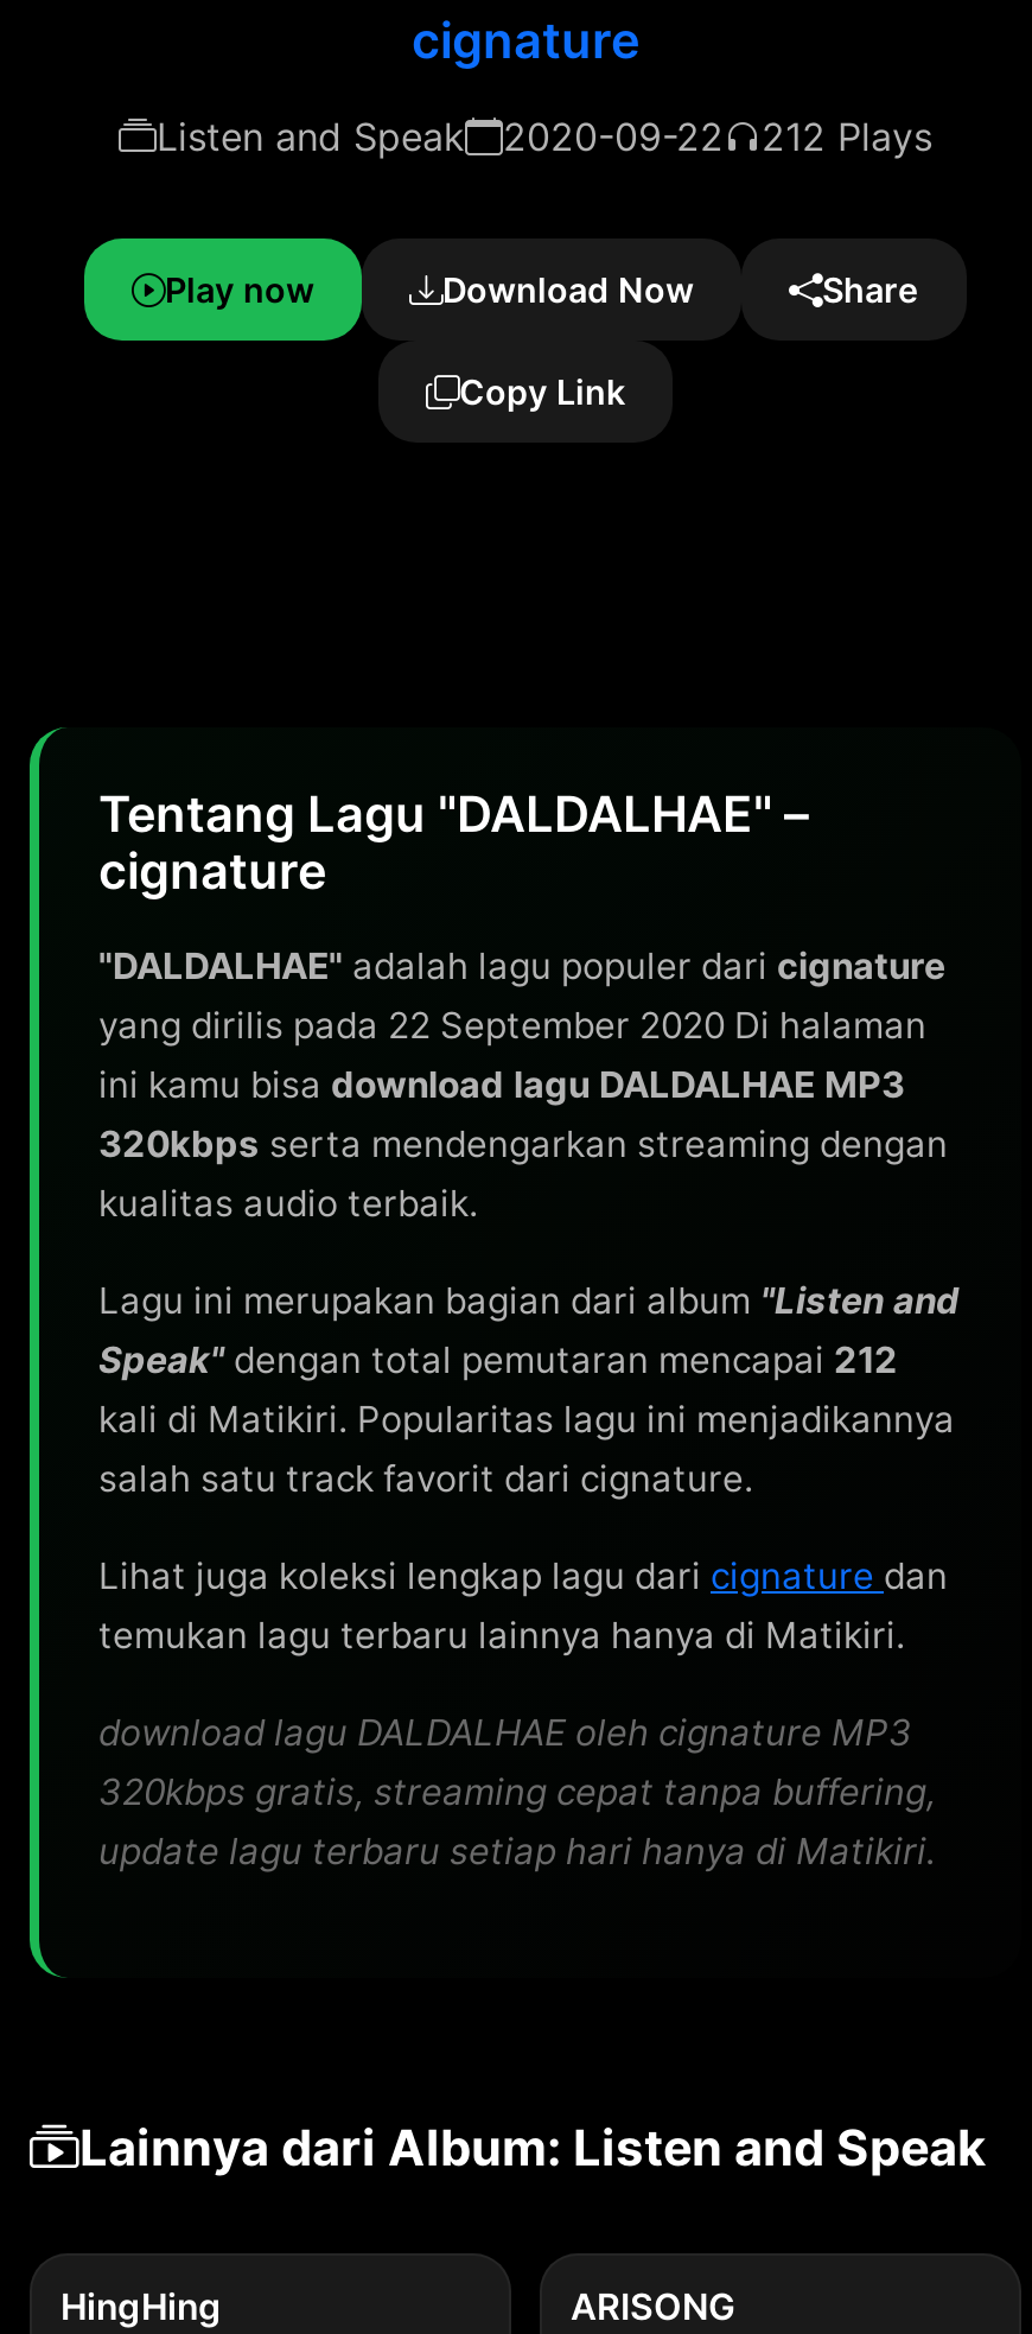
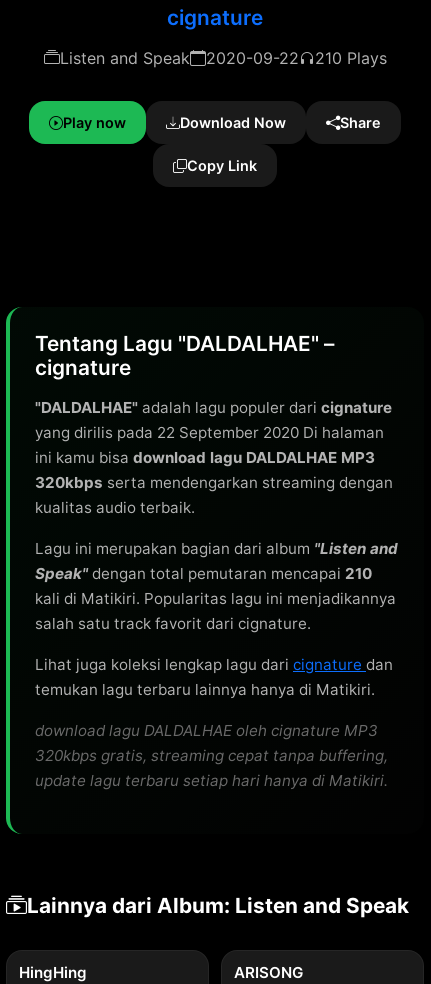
[157,113,932,160] Listen and Speak 2020-09-22 212 Plays -> [59,48,386,68] Listen and Speak 2020-09-22 210 Plays
[98,1337,898,1382] Speak" dengan total pemutaran mencapai 212 -> [35,564,372,583] Speak" dengan total pemutaran mencapai 210

